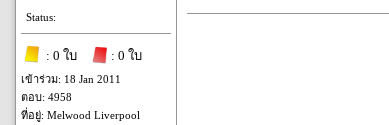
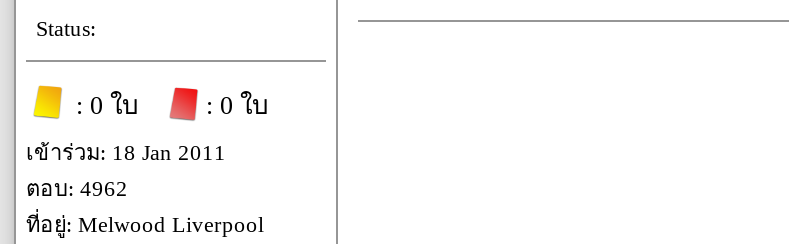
[21,91,72,103] ตอบ: 4958 -> [26,176,128,200] ตอบ: 4962

